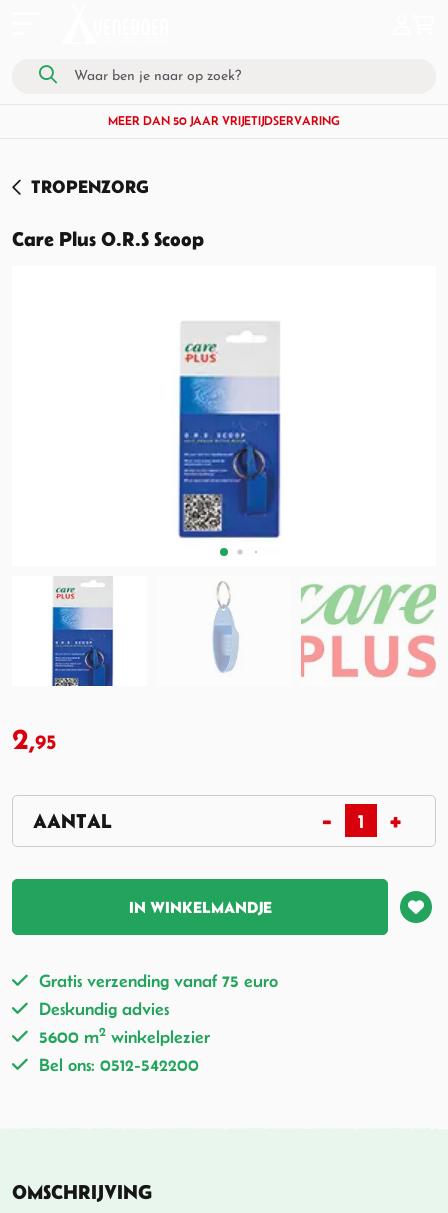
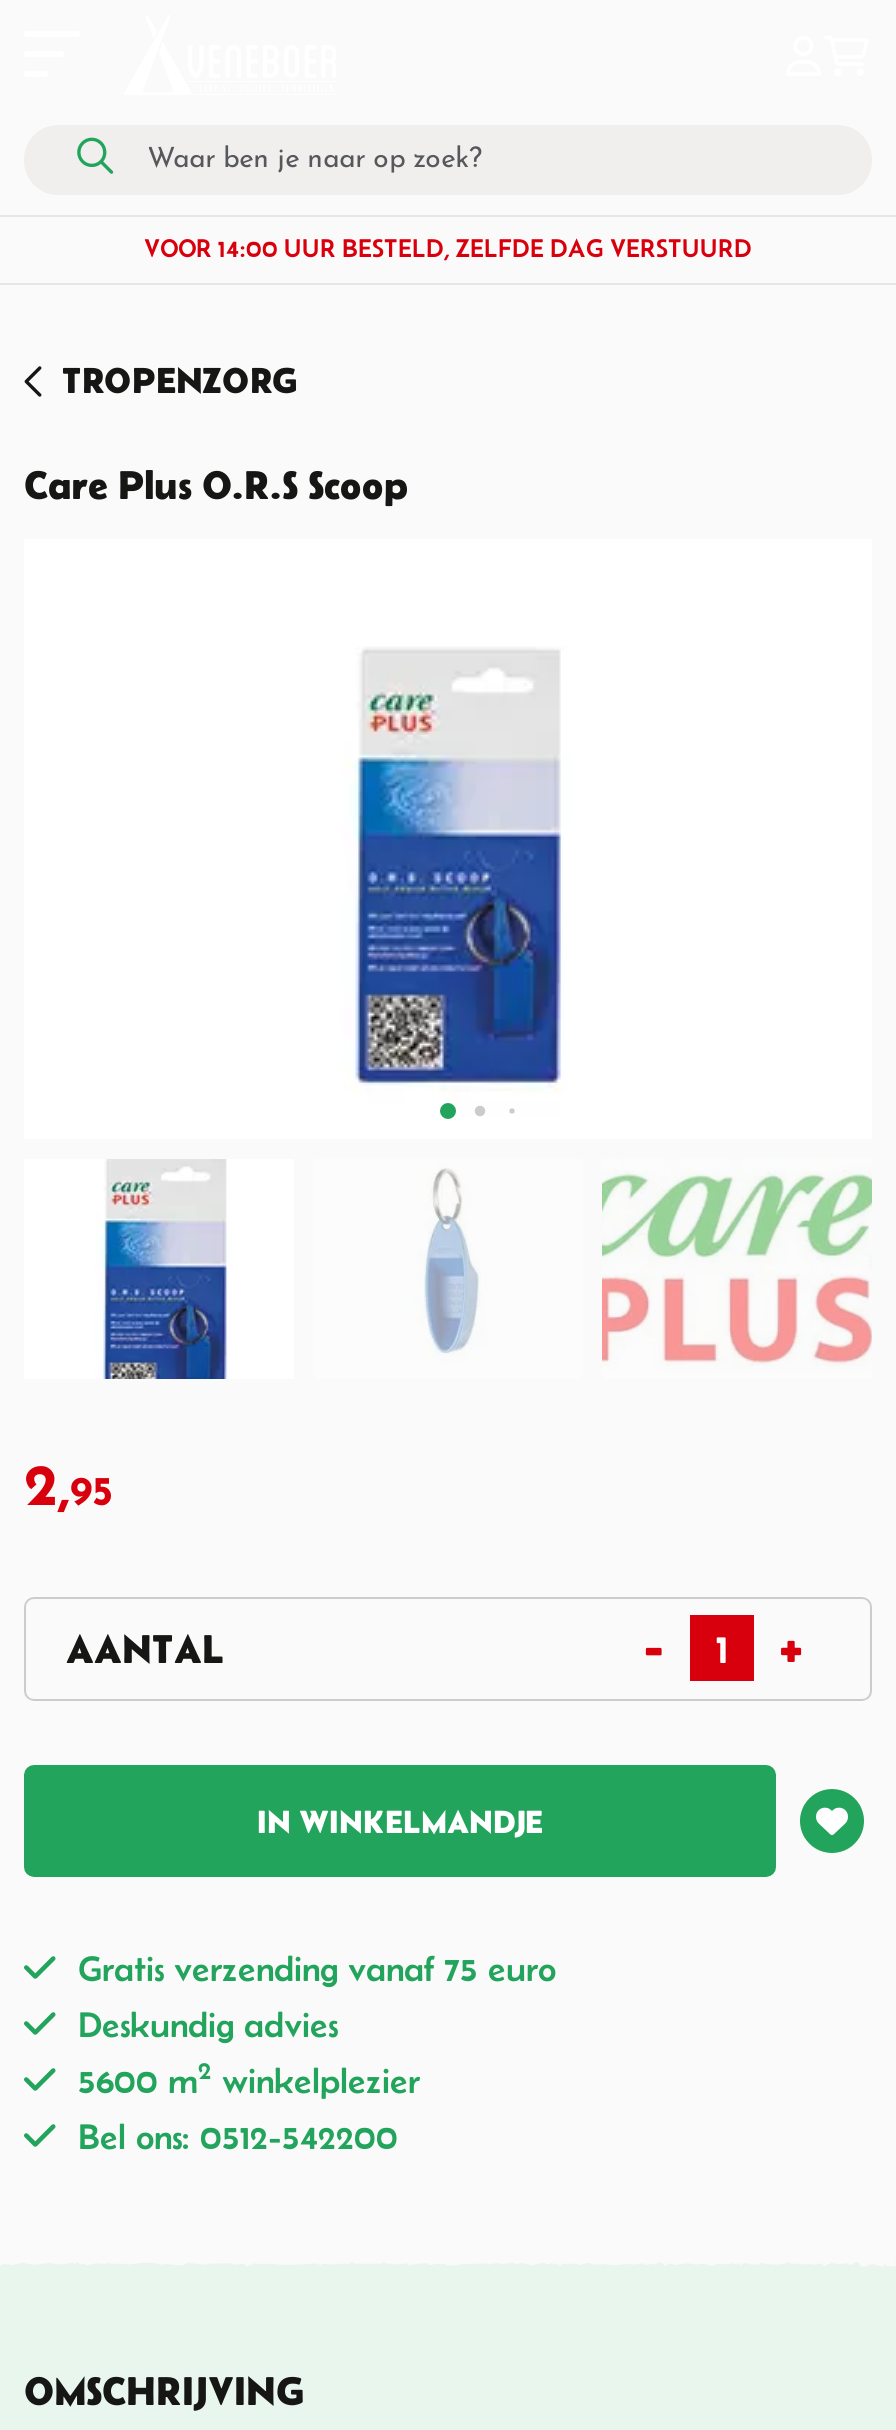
[108,114,340,128] MEER DAN 50 JAAR VRIJETIJDSERVARING -> [144,235,752,263] VOOR 14:00 UUR BESTELD, ZELFDE DAG VERSTUURD

